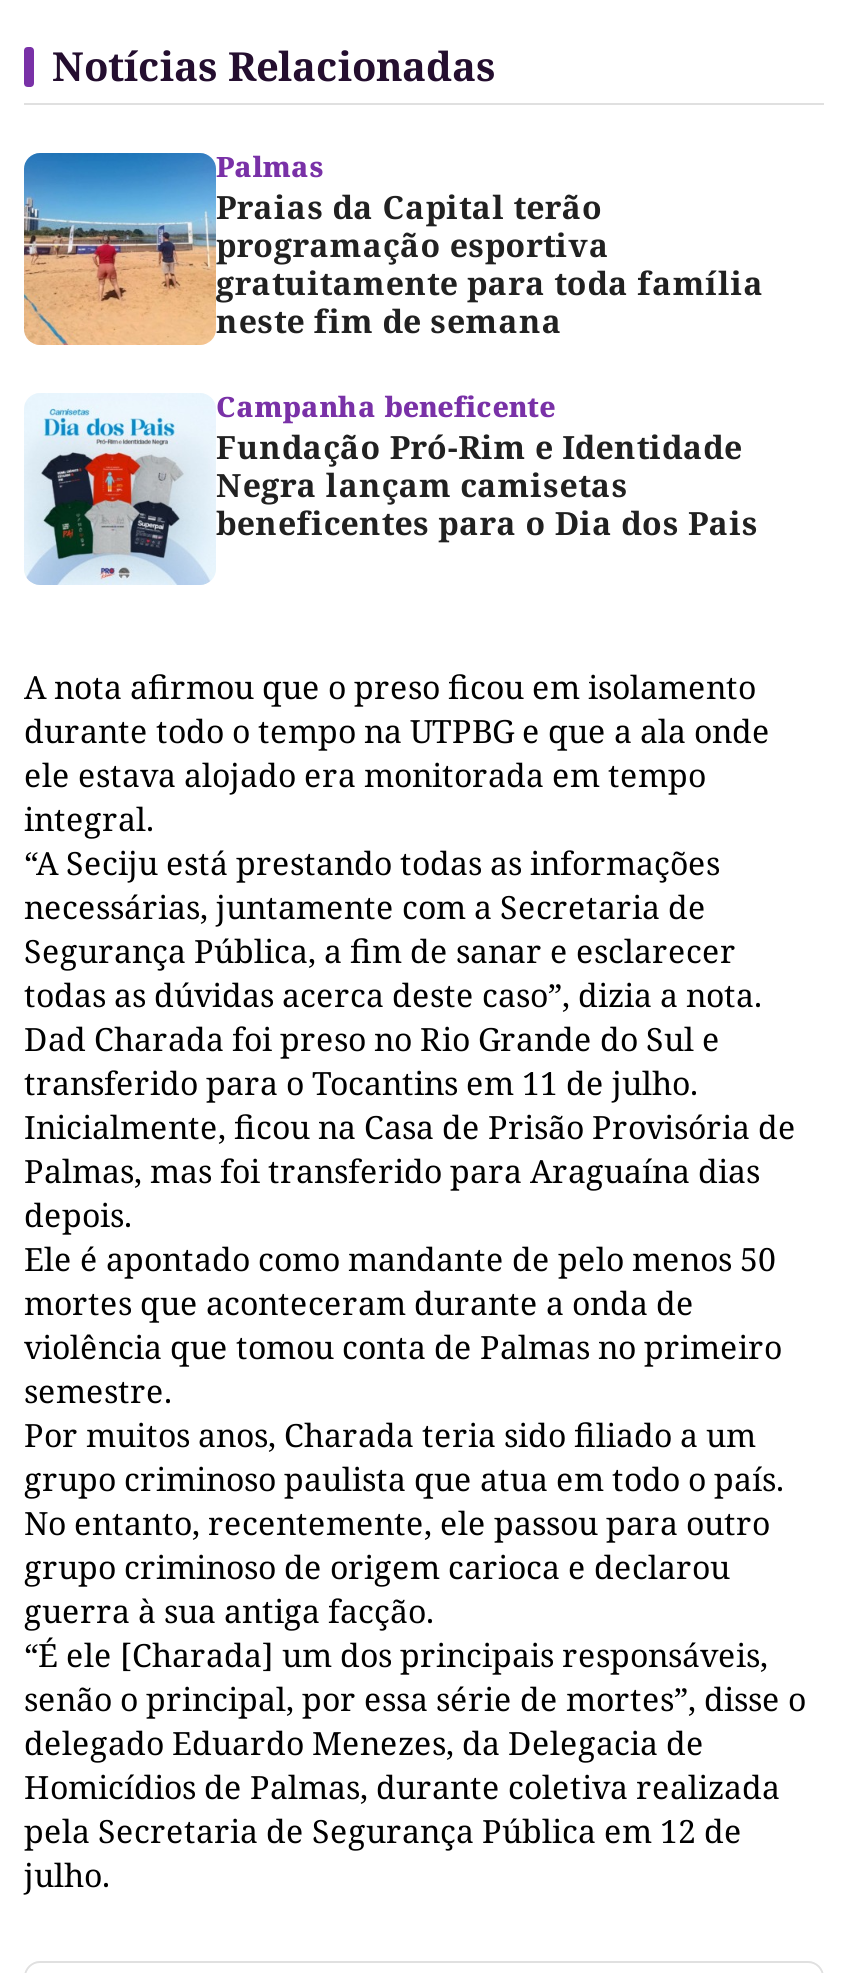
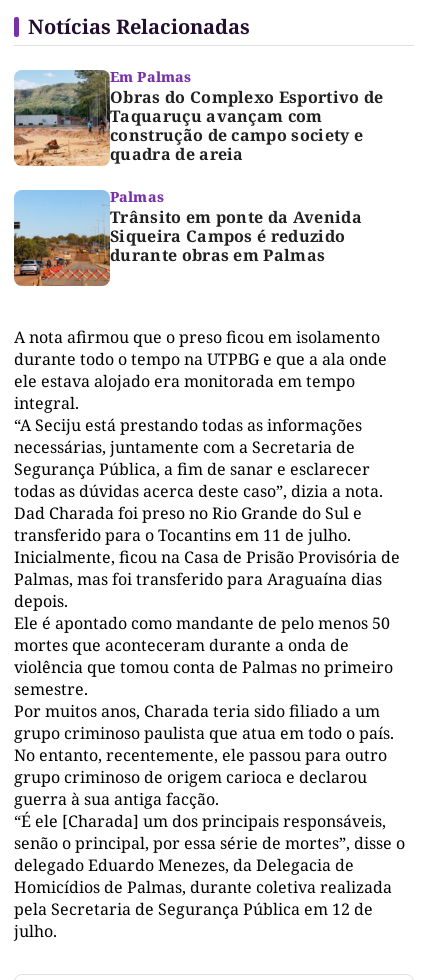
none -> [110,67,384,165] Em Palmas | Obras do Complexo Esportivo de | Taquaruçu avançam com | construção de campo society e | quadra de areia
[22,153,188,345] [image] -> [13,69,96,166] [image]
moved [216,147,324,185] -> [110,187,164,206]: Palmas
[26,185,764,585] [image] | Praias da Capital terão | programação esportiva | gratuitamente para toda família | neste fim de semana | Campanha beneficente | Fundação Pró-Rim e Identidade | Negra lançam camisetas | beneficentes para o Dia dos Pais -> [13,191,362,287] [image] | Trânsito em ponte da Avenida | Siqueira Campos é reduzido | durante obras em Palmas

